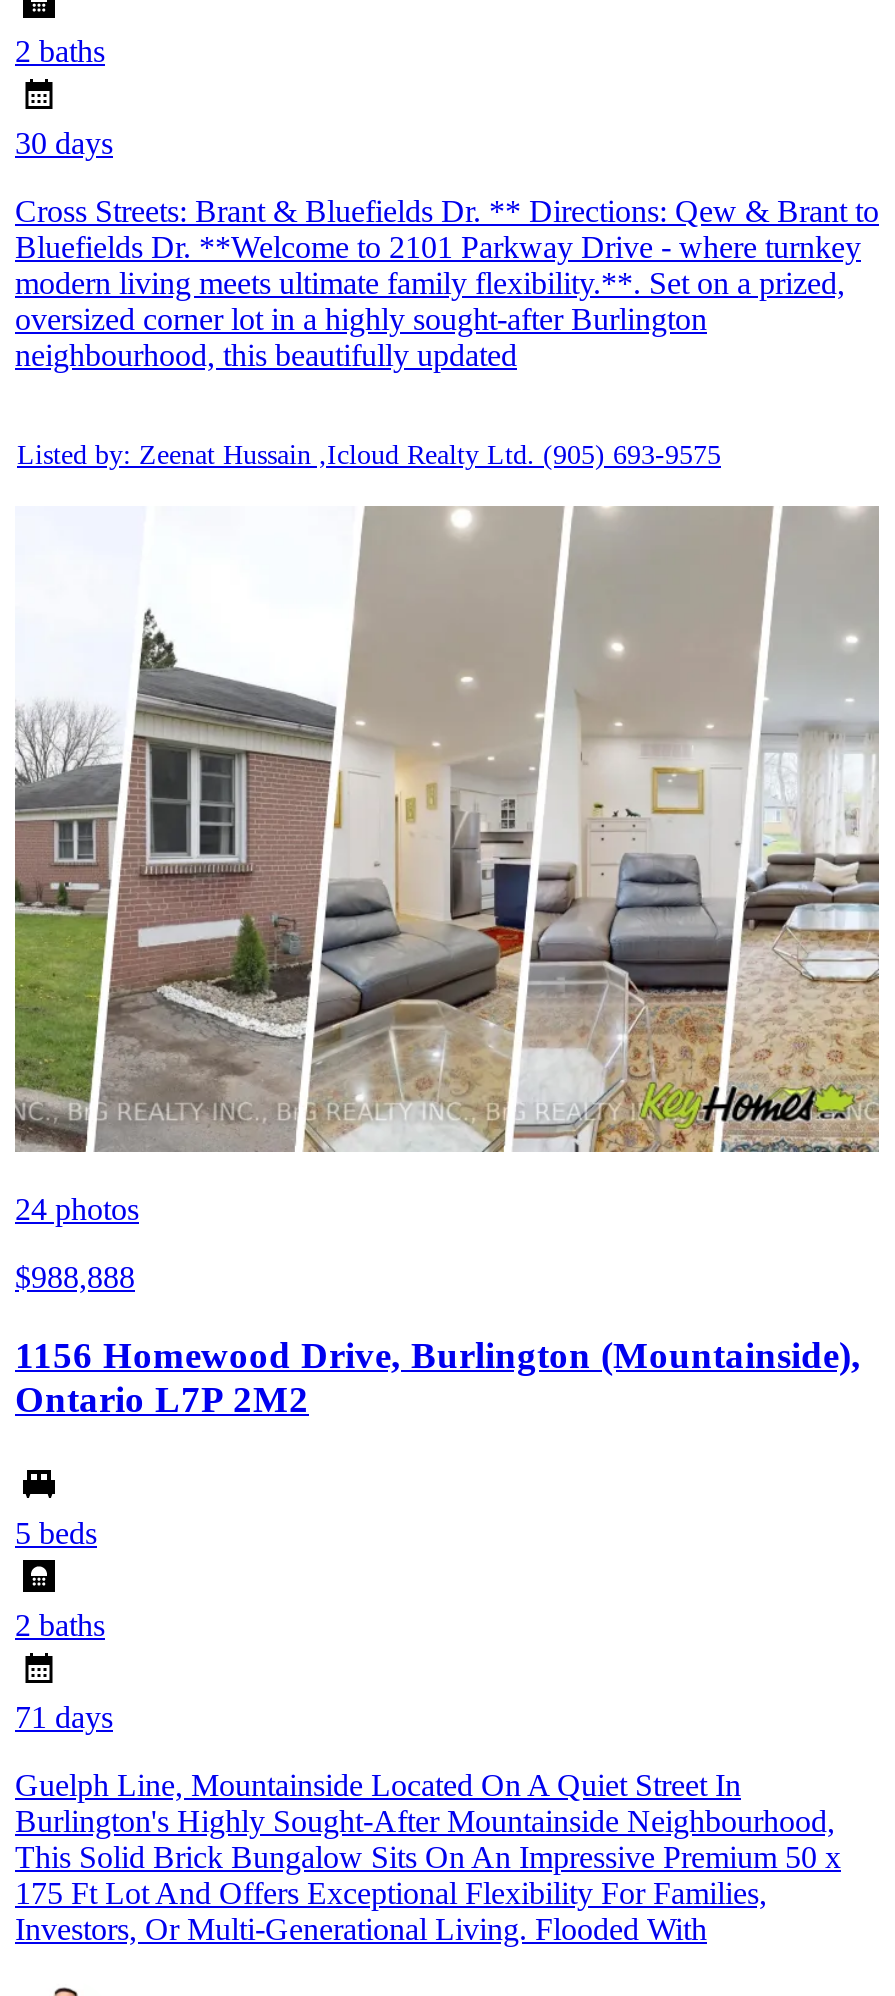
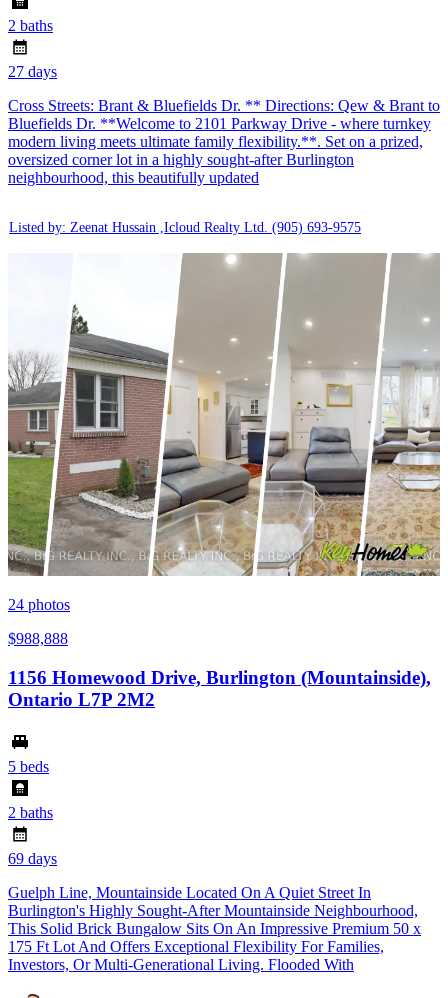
[15,126,113,160] 30 days -> [8,63,57,80] 27 days
[15,1700,113,1734] 71 days -> [8,850,57,867] 69 days

